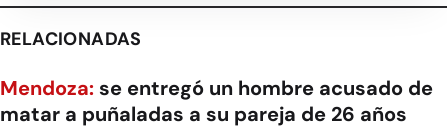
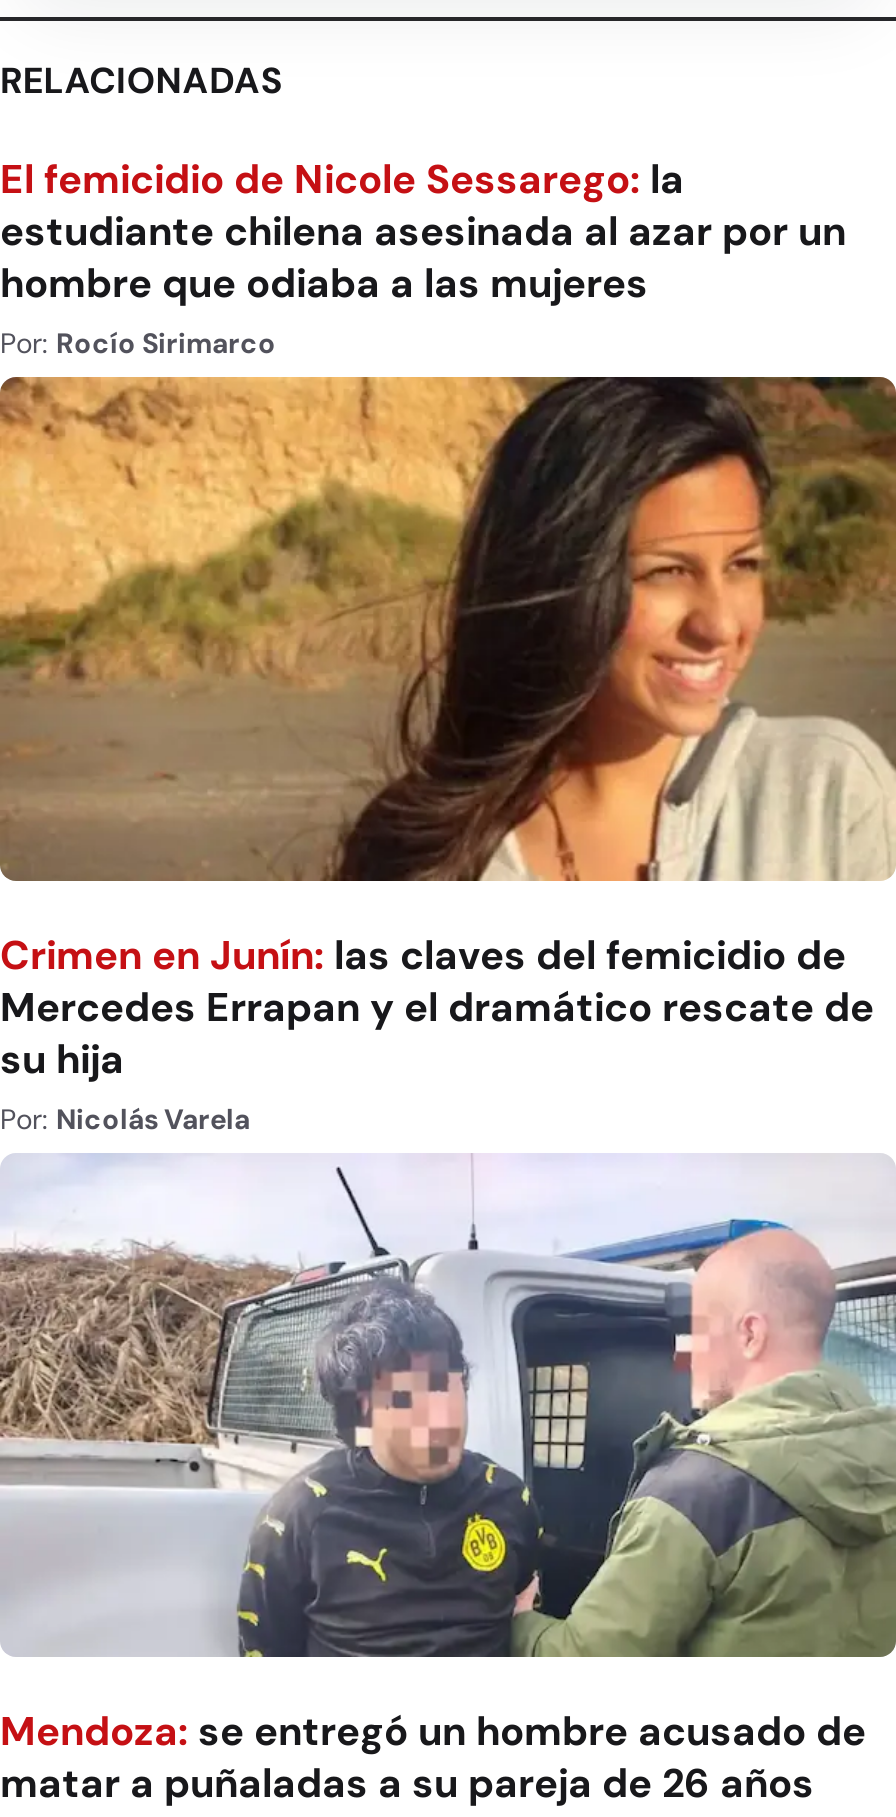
none -> [0,153,846,361] El femicidio de Nicole Sessarego: la | estudiante chilena asesinada al azar por un | hombre que odiaba a las mujeres | Por: Rocío Sirimarco
none -> [0,375,890,1136] [image] | Crimen en Junín: las claves del femicidio de | Mercedes Errapan y el dramático rescate de | su hija | Por: Nicolás Varela
none -> [6,1155,890,1661] [image]

